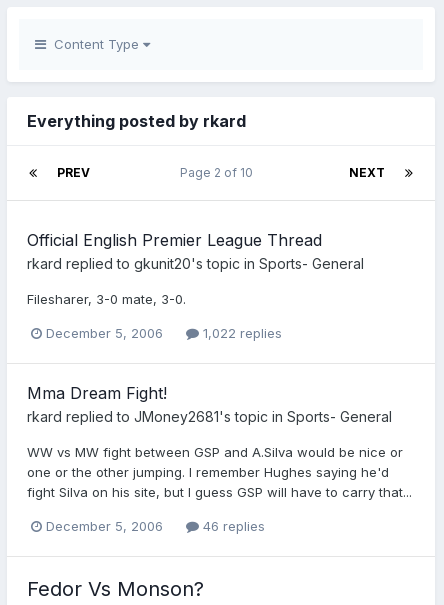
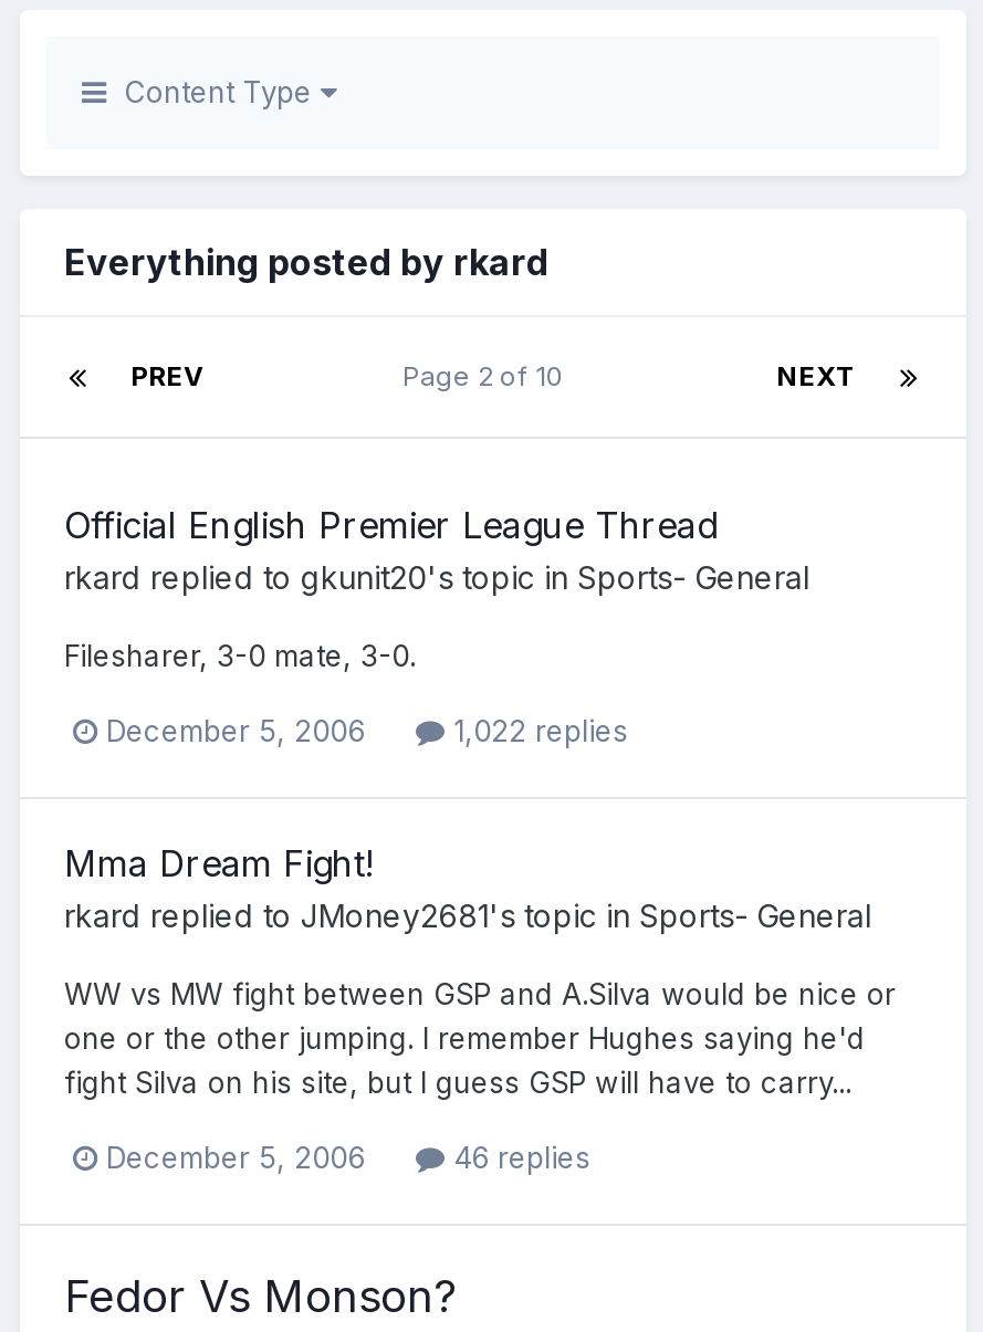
[27,484,412,500] fight Silva on his site, but I guess GSP will have to carry that... -> [64,1065,851,1100] fight Silva on his site, but I guess GSP will have to carry...

